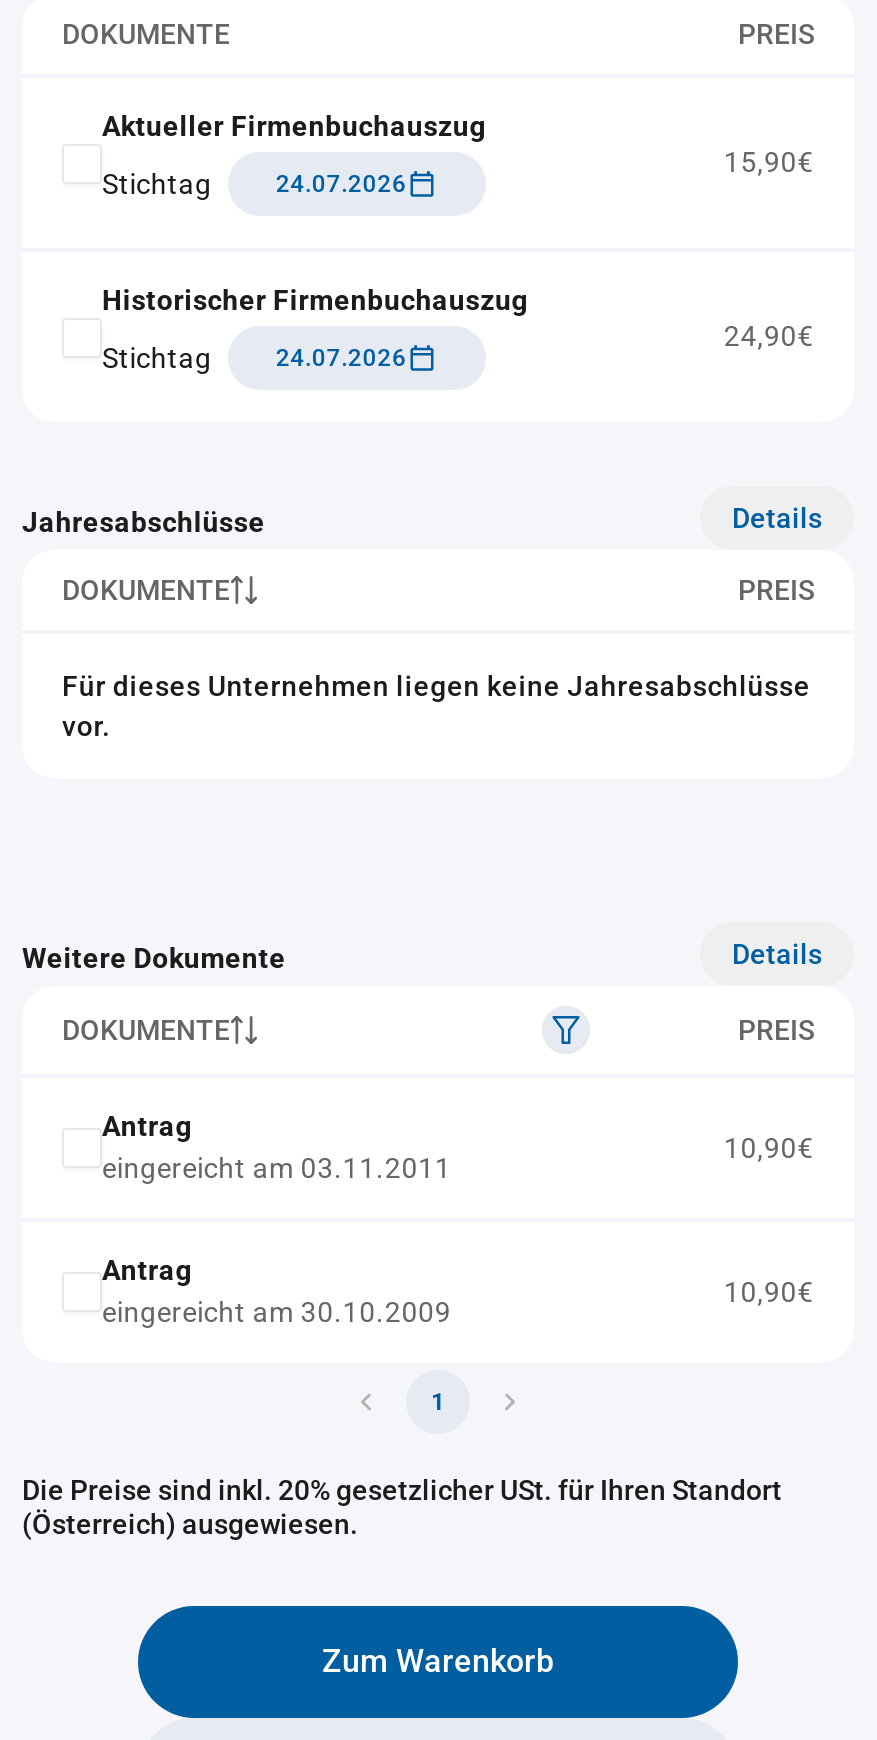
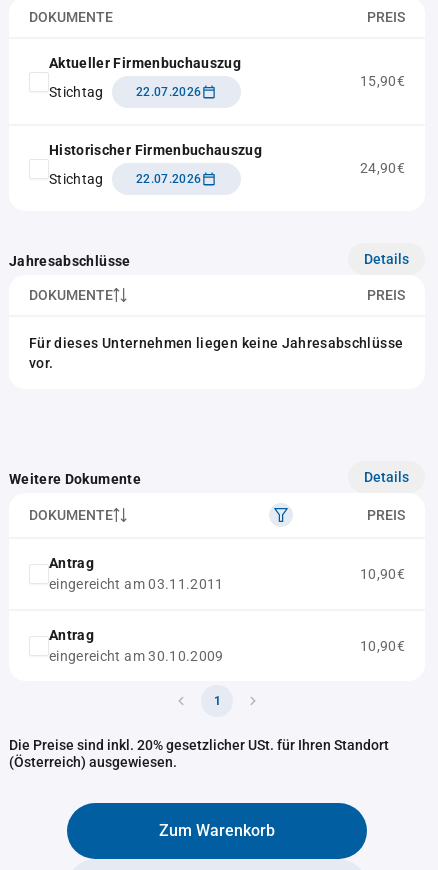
[276,170,407,198] 24.07.2026 -> [136,85,201,99] 22.07.2026
[276,344,407,372] 24.07.2026 -> [136,172,201,186] 22.07.2026

